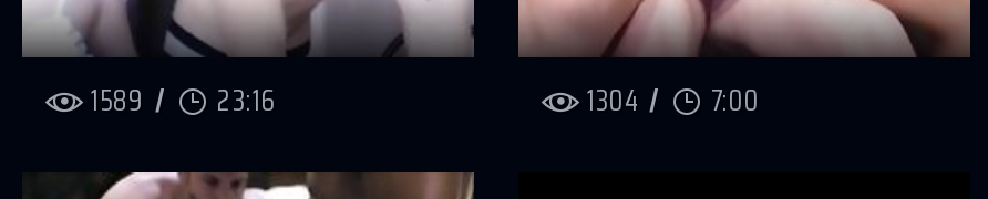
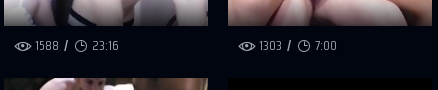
[91,77,277,124] 1589 23:16 -> [35,35,119,56] 1588 23:16
[587,77,760,124] 1304 7:00 -> [259,35,337,56] 1303 7:00

